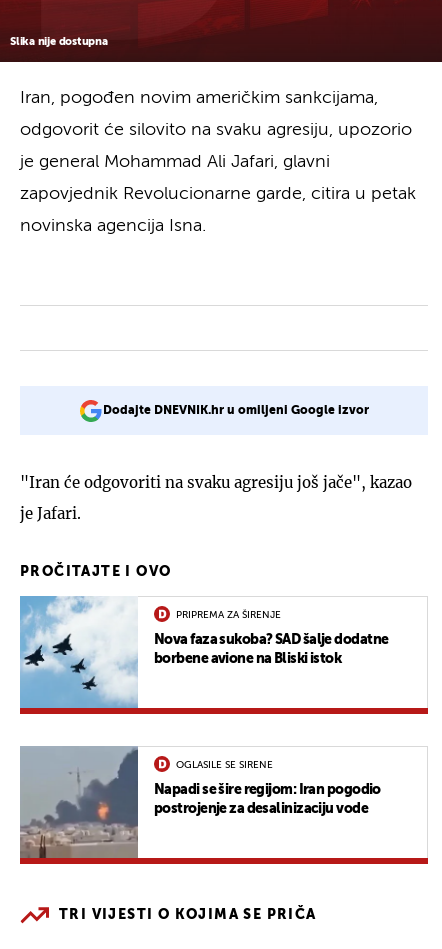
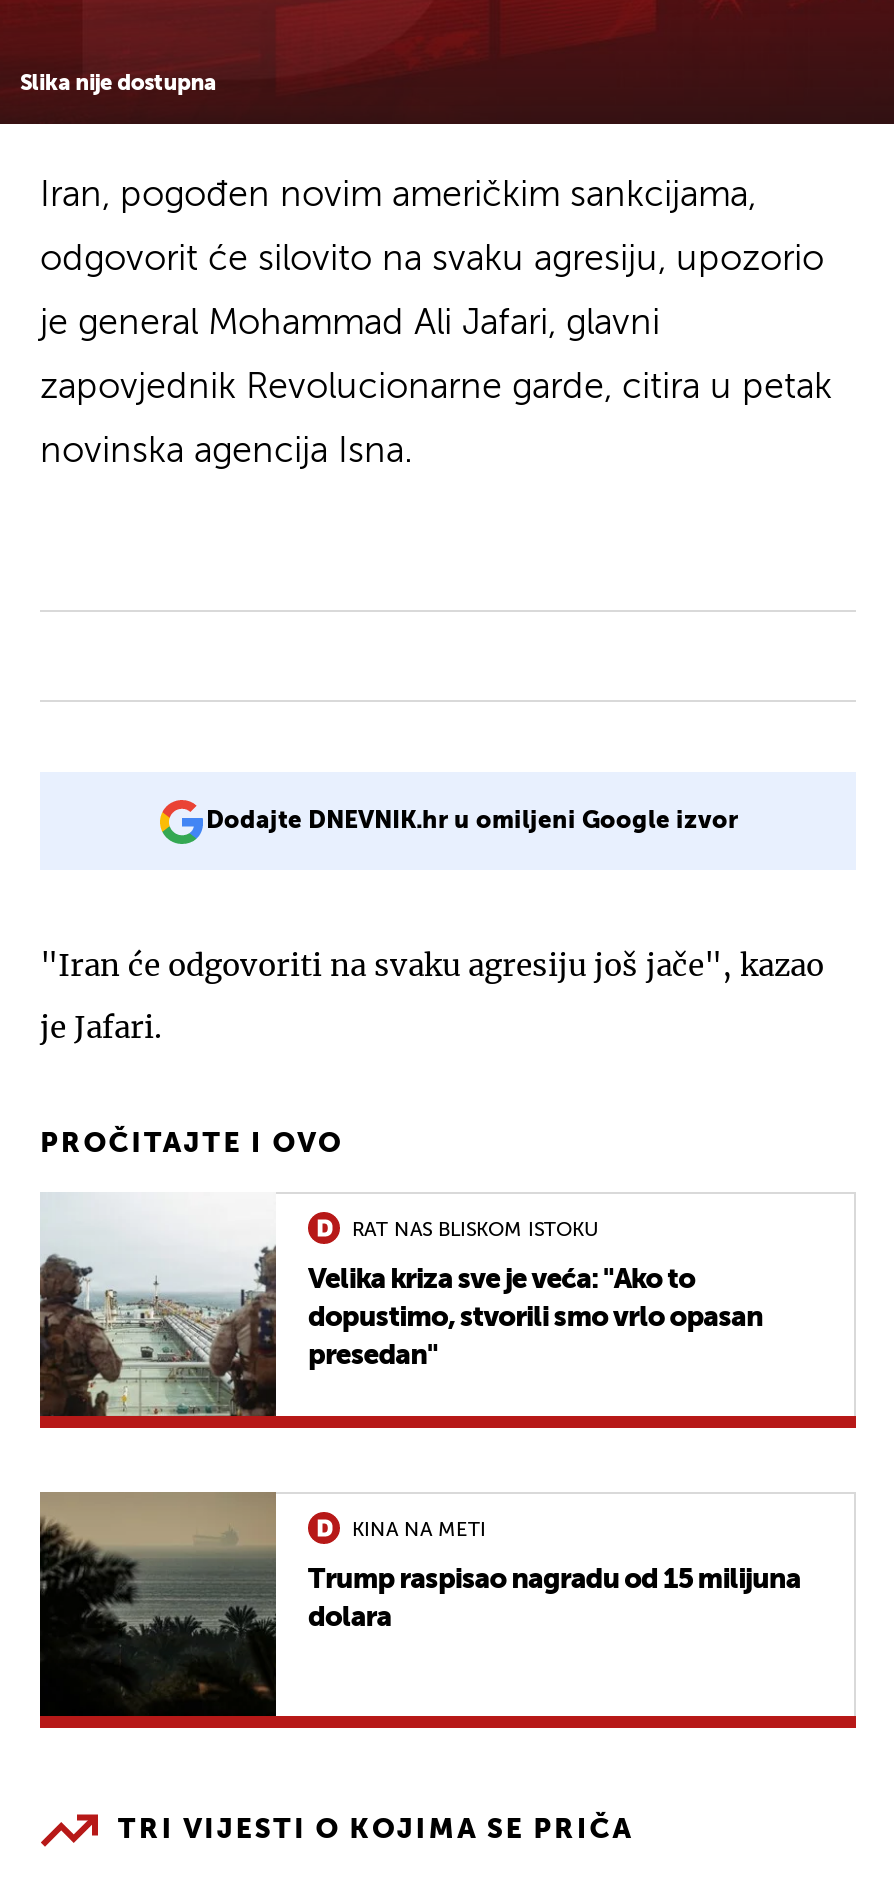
[19,596,388,709] [image] | Nova faza sukoba? SAD šalje dodatne | borbene avione na Bliski istok -> [38,1194,763,1418] [image] | Velika kriza sve je veća: "Ako to | dopustimo, stvorili smo vrlo opasan | presedan"
[176,610,281,620] PRIPREMA ZA ŠIRENJE -> [352,1219,598,1239] RAT NAS BLISKOM ISTOKU
[19,746,381,859] [image] | Napadi se šire regijom: Iran pogodio | postrojenje za desalinizaciju vode -> [40,1492,801,1718] [image] | Trump raspisao nagradu od 15 milijuna | dolara
[176,760,273,770] OGLASILE SE SIRENE -> [352,1519,486,1539] KINA NA METI

